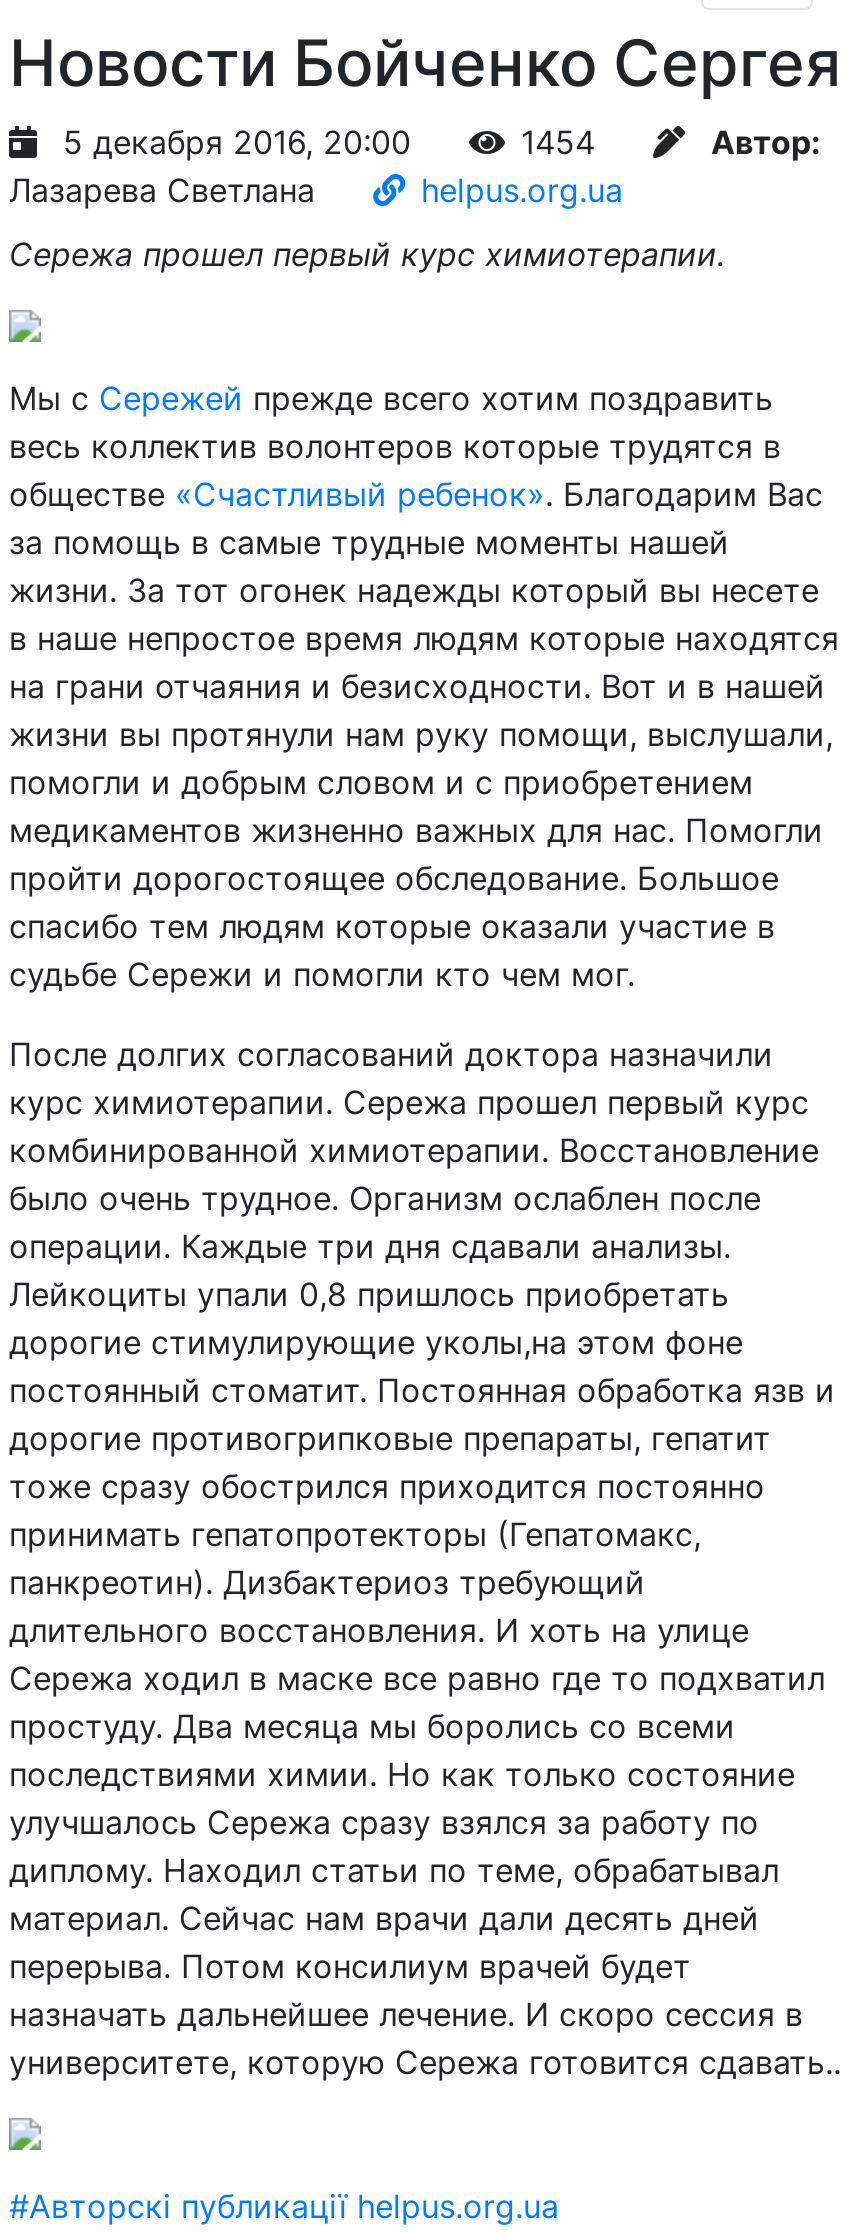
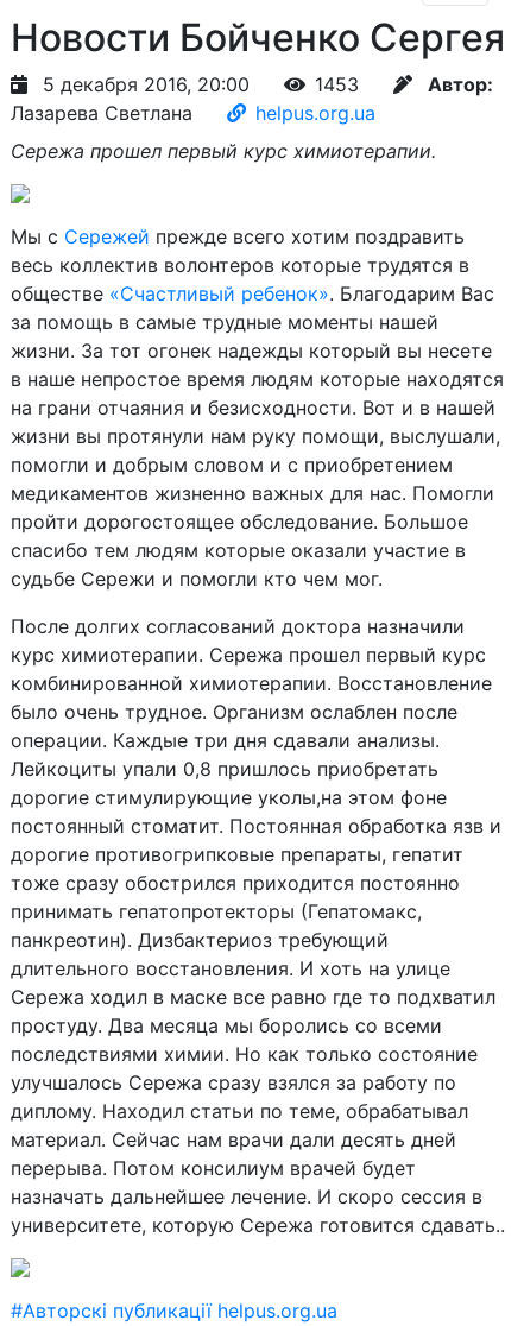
[521,122,605,162] 1454 -> [315,72,365,96] 1453

